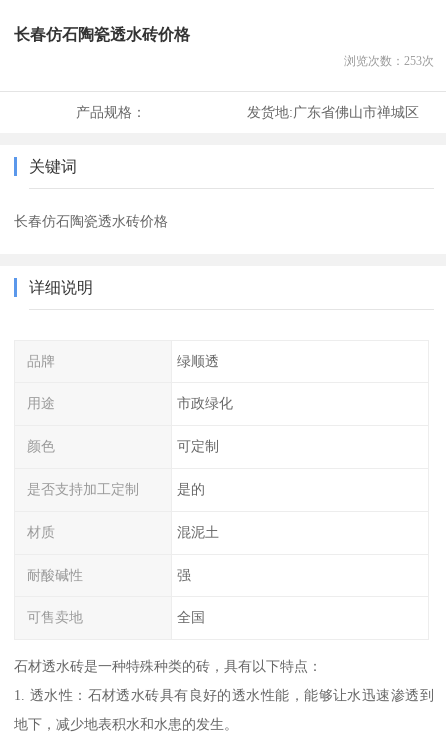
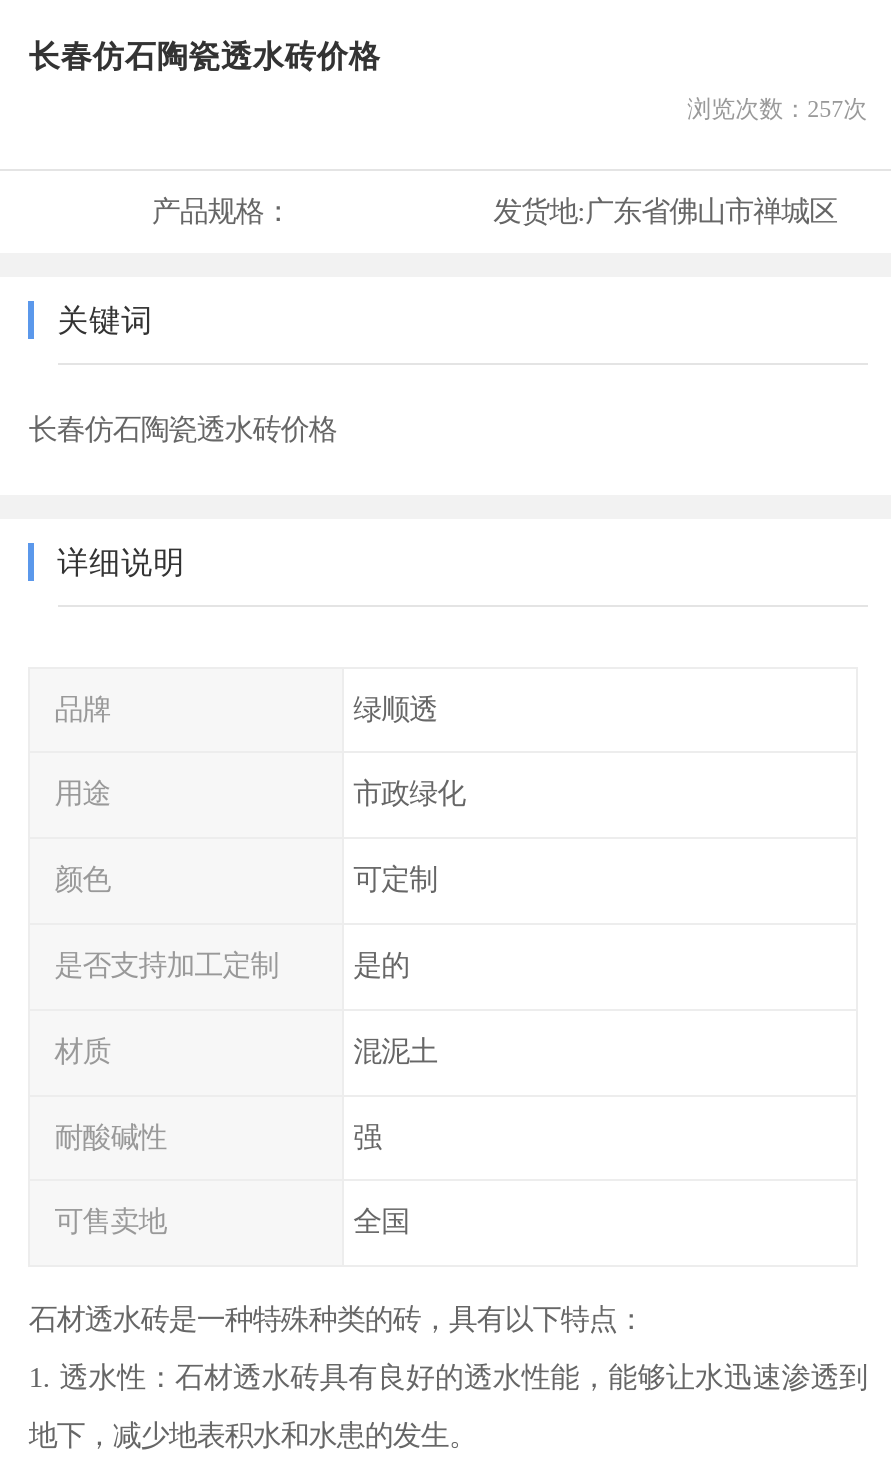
[344,54,434,68] 浏览次数：253次 -> [687,94,867,122] 浏览次数：257次

